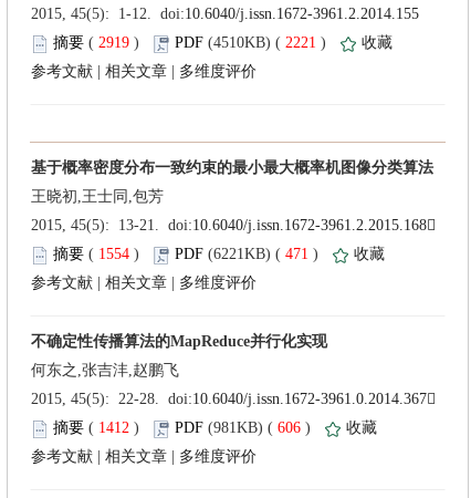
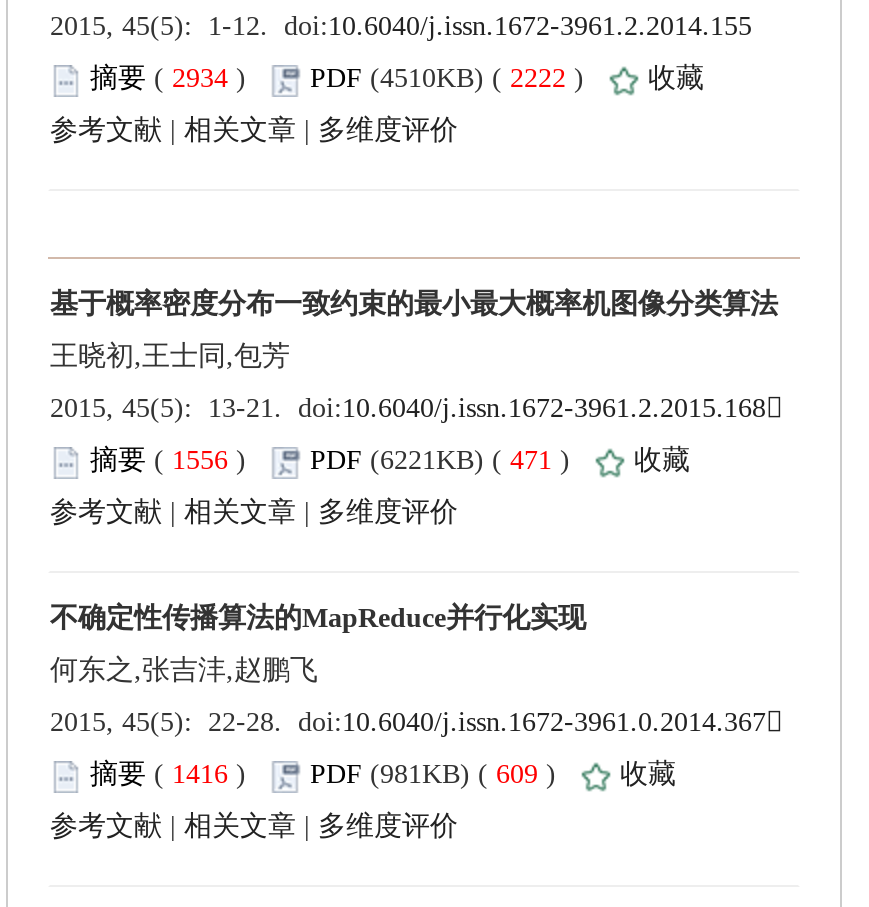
[281,34,339,51] 2221) -> [502,63,608,93] 2222)
[273,419,324,436] 606) -> [488,759,580,789] 609)

